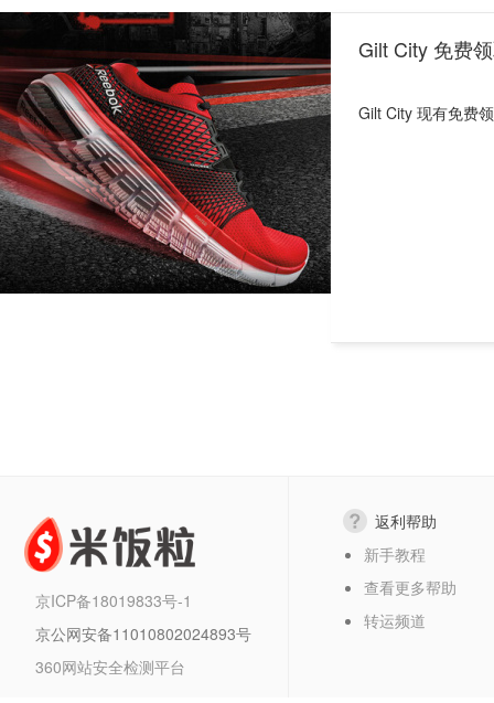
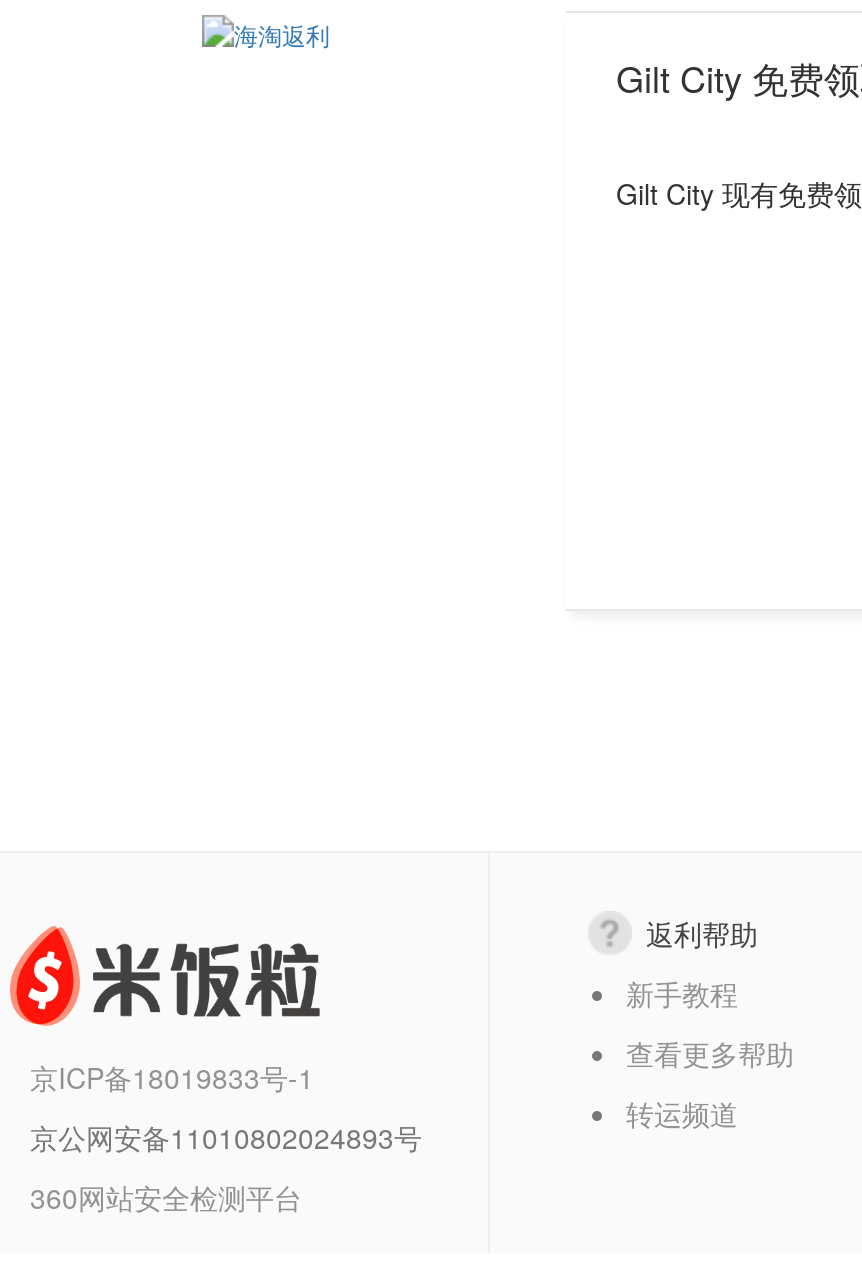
[3,11,332,295] [image] -> none

